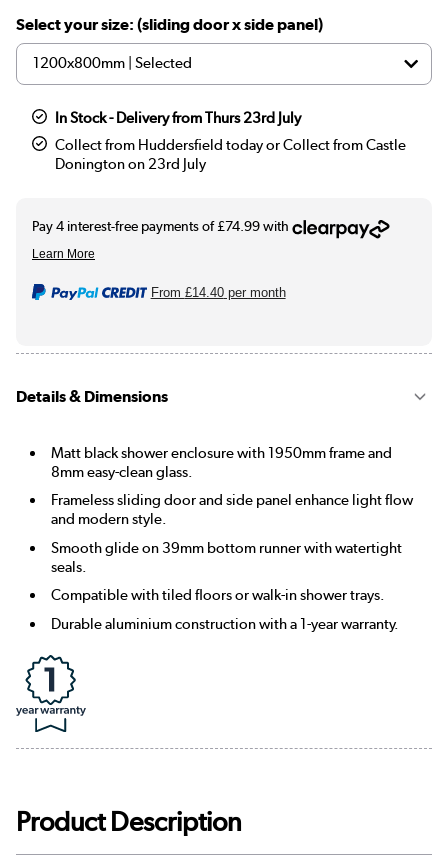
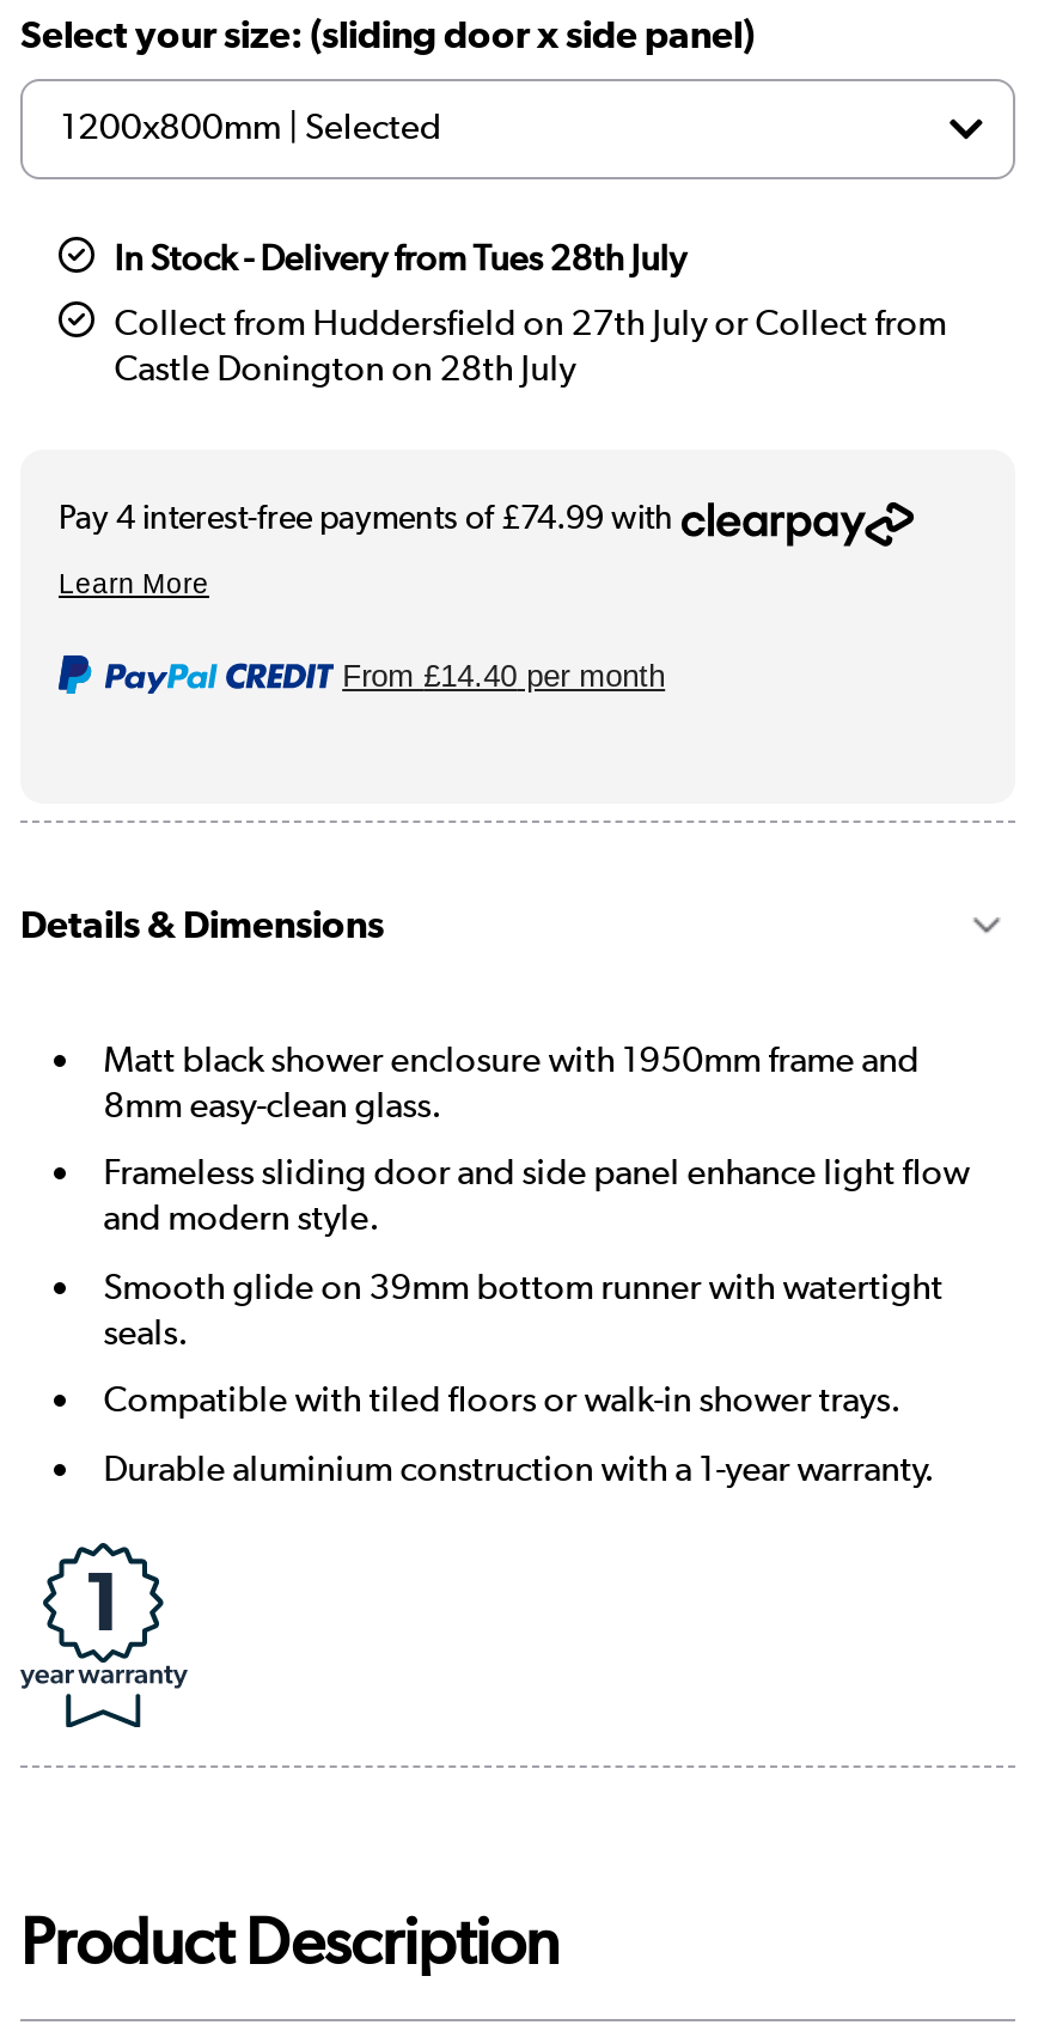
[55,109,301,127] In Stock - Delivery from Thurs 23rd July -> [114,237,686,280] In Stock - Delivery from Tues 28th July
[55,136,406,173] Collect from Huddersfield today or Collect from Castle | Donington on 23rd July -> [114,301,946,390] Collect from Huddersfield on 27th July or Collect from | Castle Donington on 28th July

